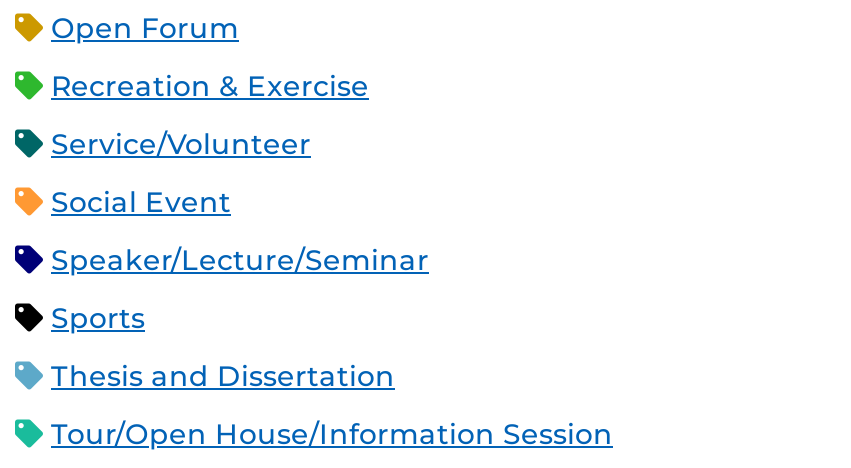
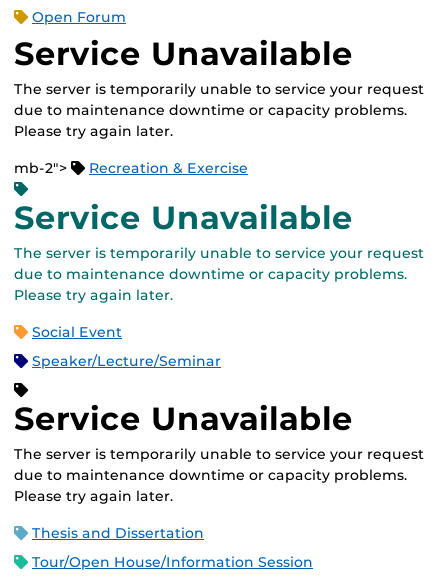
none -> [14,34,424,177] Service Unavailable | The server is temporarily unable to service your request | due to maintenance downtime or capacity problems. | Please try again later. | mb-2">
[51,126,311,162] Service/Volunteer -> [14,198,424,304] Service Unavailable | The server is temporarily unable to service your request | due to maintenance downtime or capacity problems. | Please try again later.
[51,300,145,336] Sports -> [14,399,424,505] Service Unavailable | The server is temporarily unable to service your request | due to maintenance downtime or capacity problems. | Please try again later.

